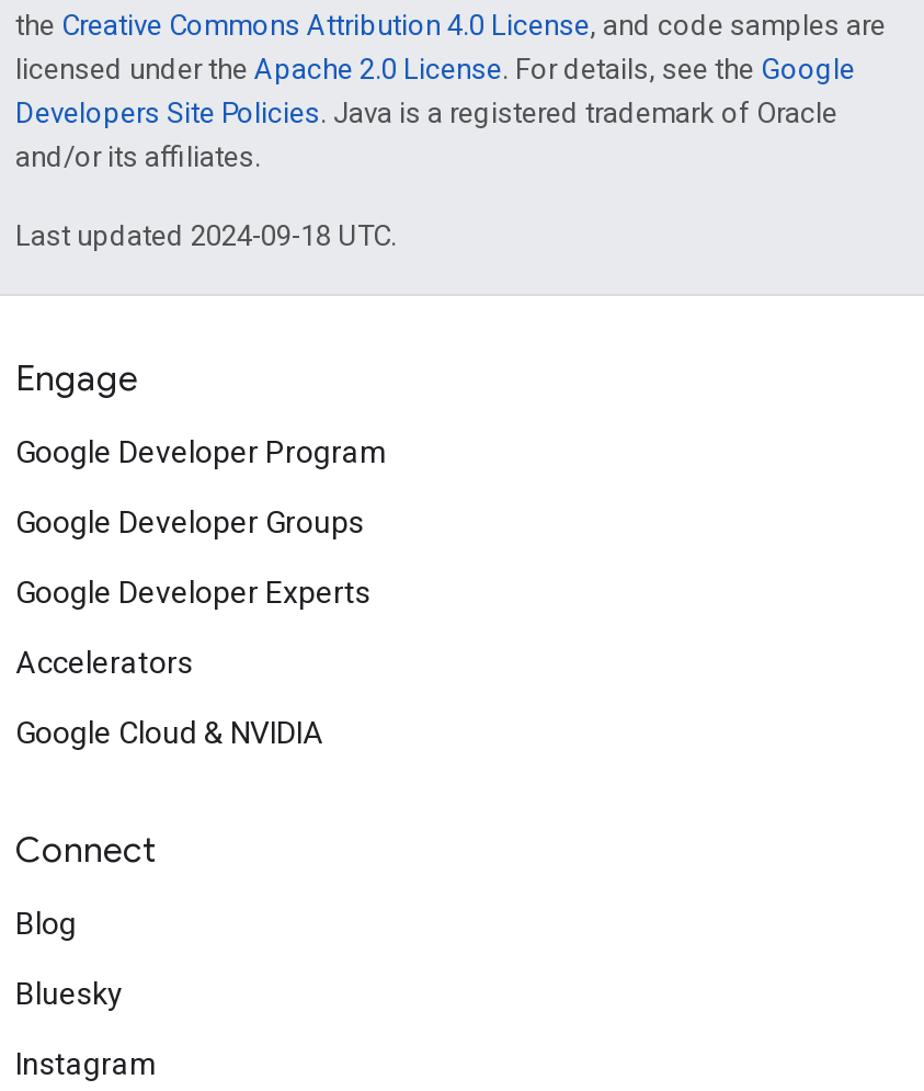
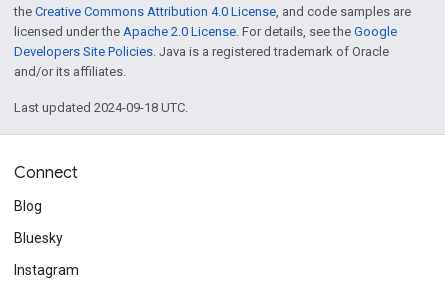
[15,357,388,750] Engage | Google Developer Program | Google Developer Groups | Google Developer Experts | Accelerators | Google Cloud & NVIDIA -> none

